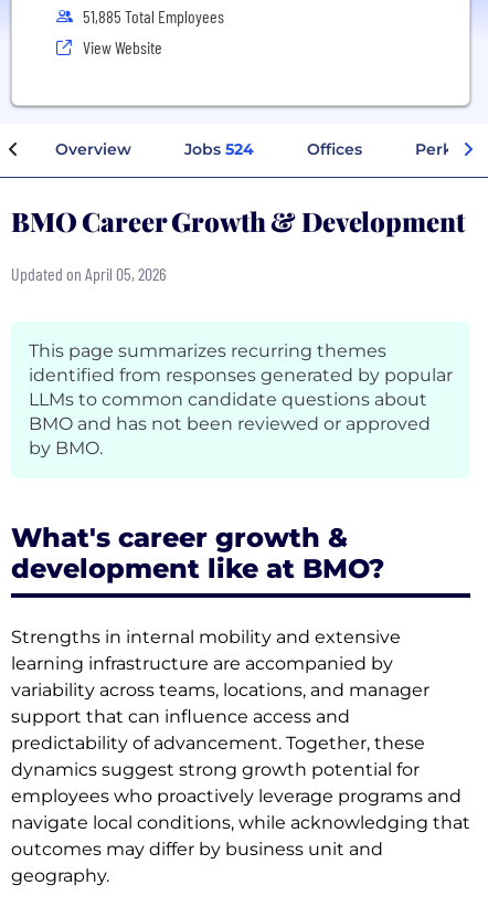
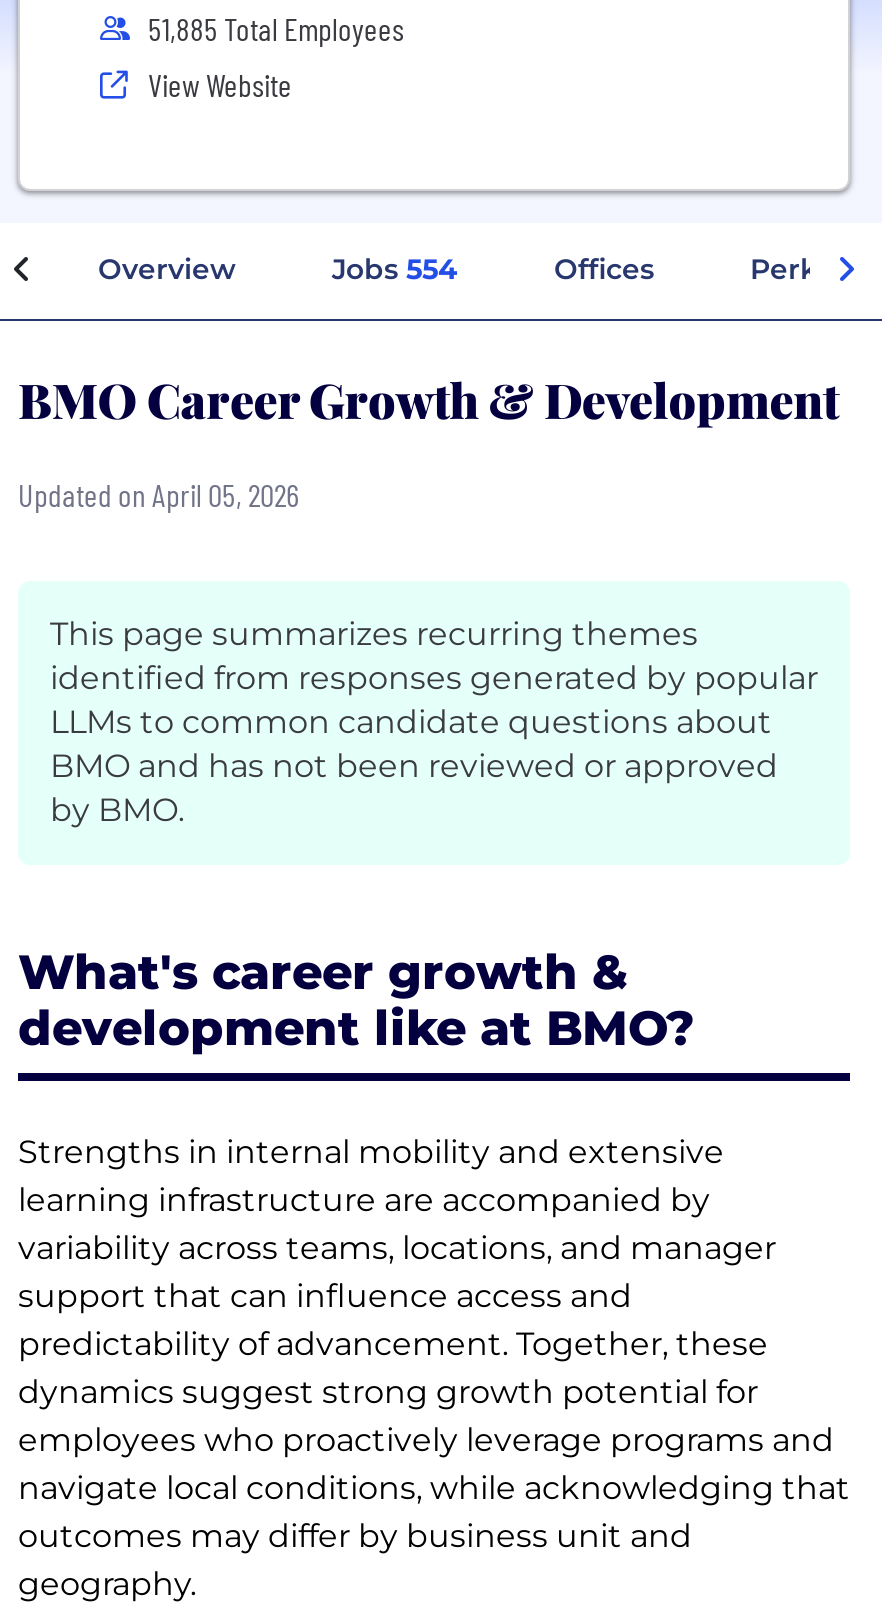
[184,139,254,159] Jobs 524 -> [332,251,458,287] Jobs 554

